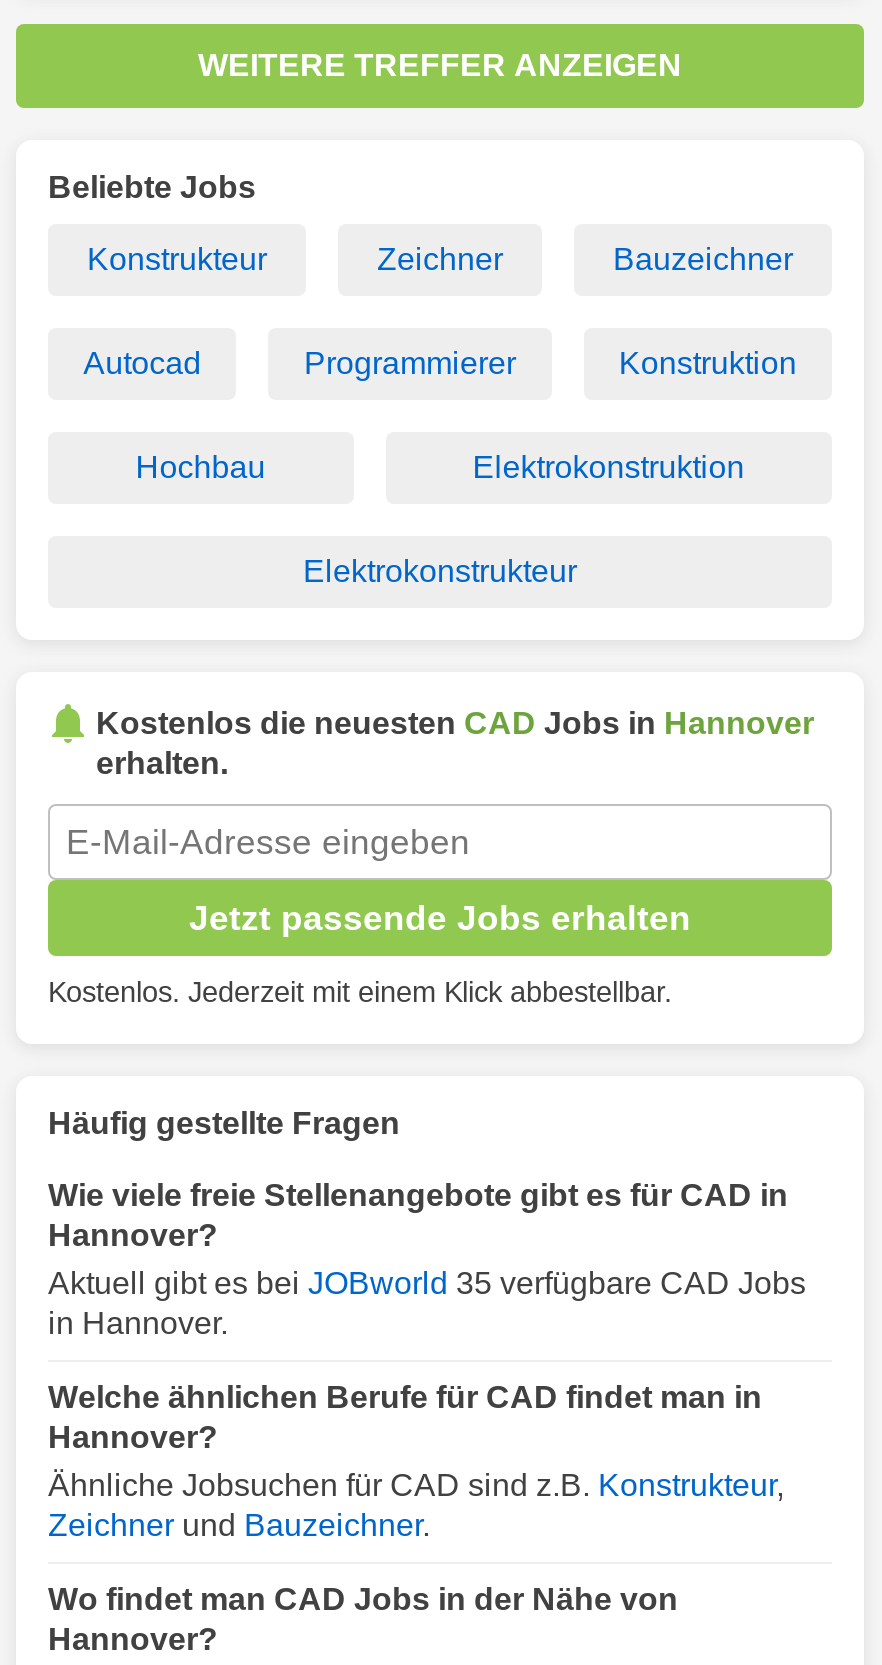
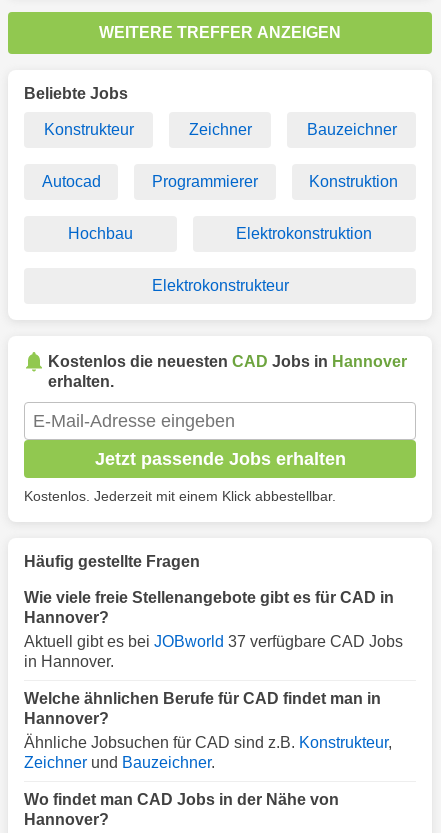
[48,1266,806,1300] Aktuell gibt es bei JOBworld 35 verfügbare CAD Jobs -> [24,633,403,650] Aktuell gibt es bei JOBworld 37 verfügbare CAD Jobs

